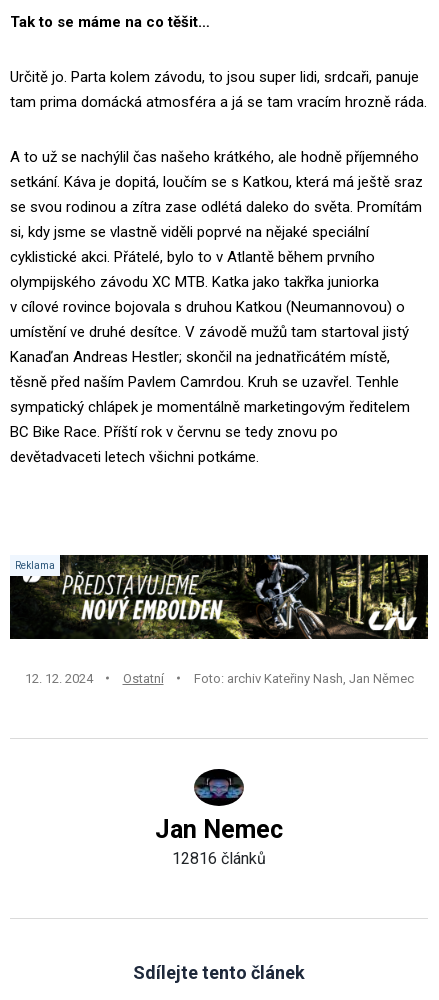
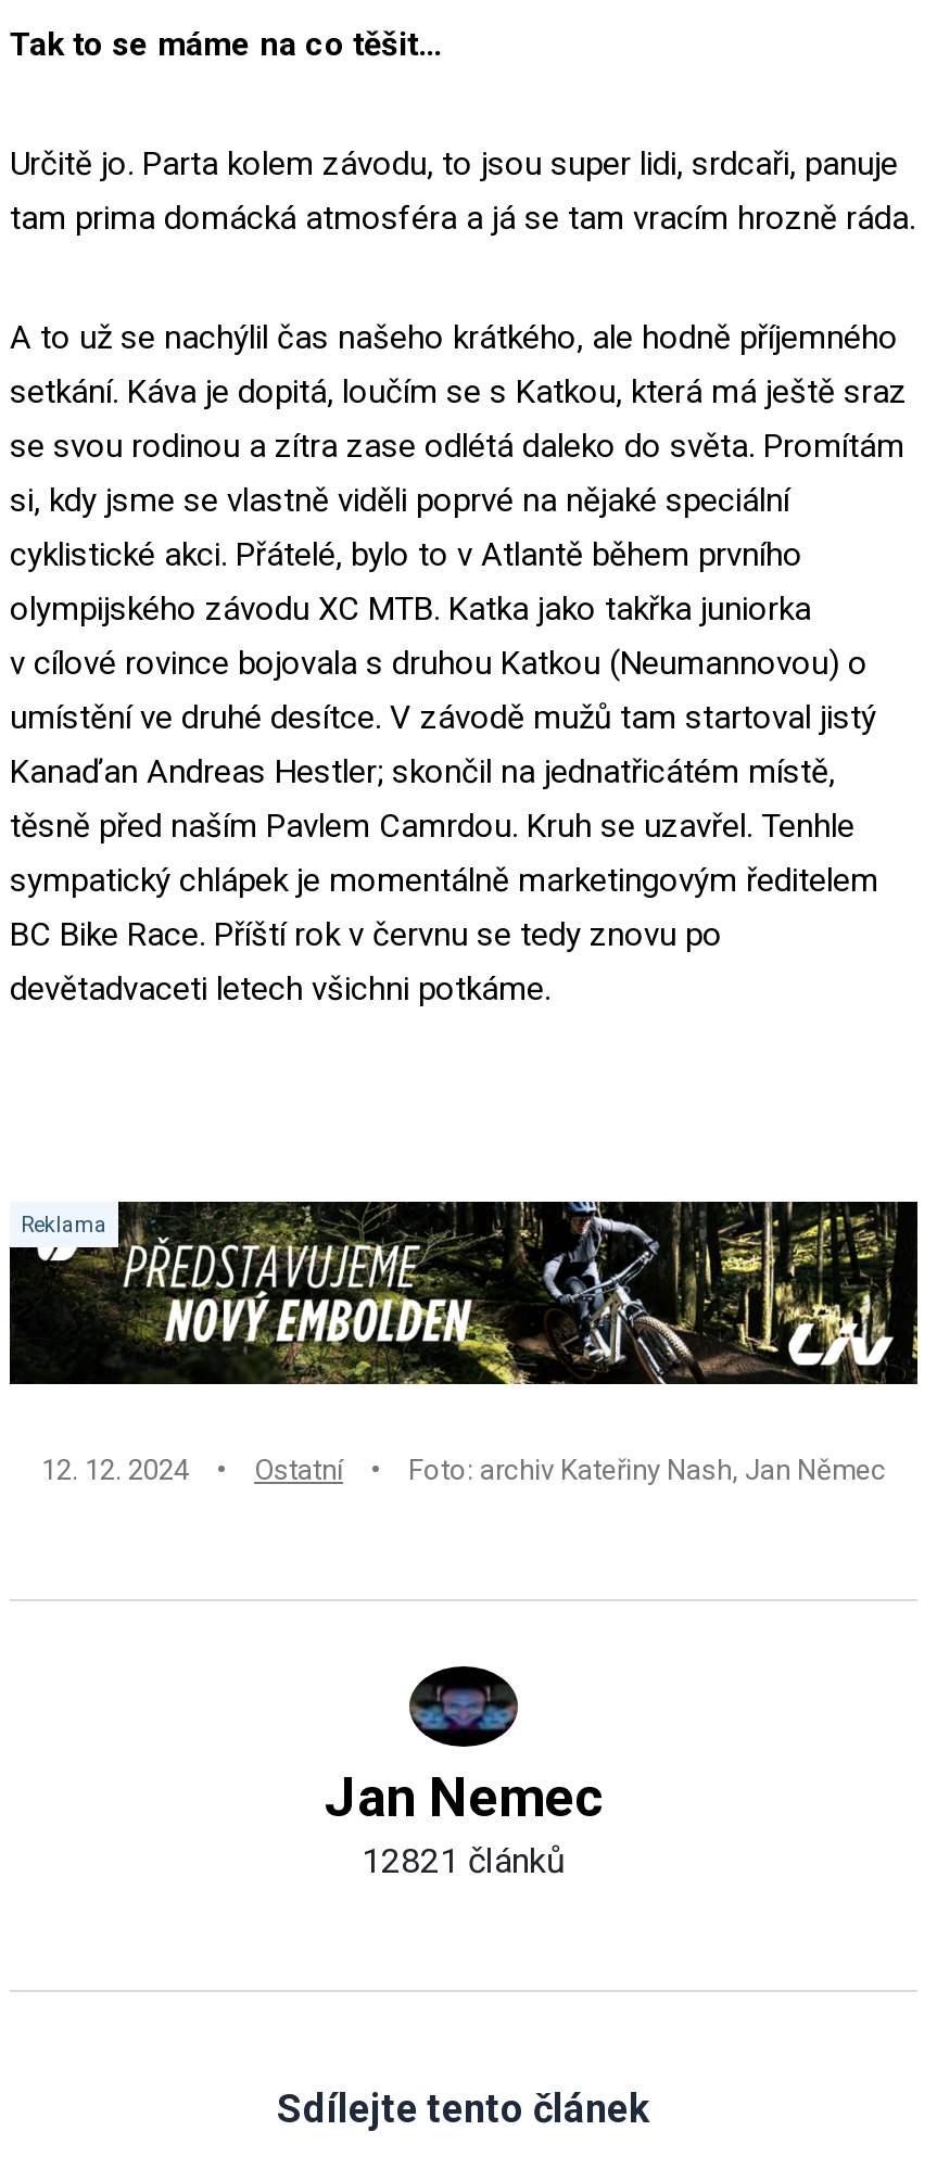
[172,849,266,868] 12816 článků -> [362,1839,566,1881] 12821 článků

